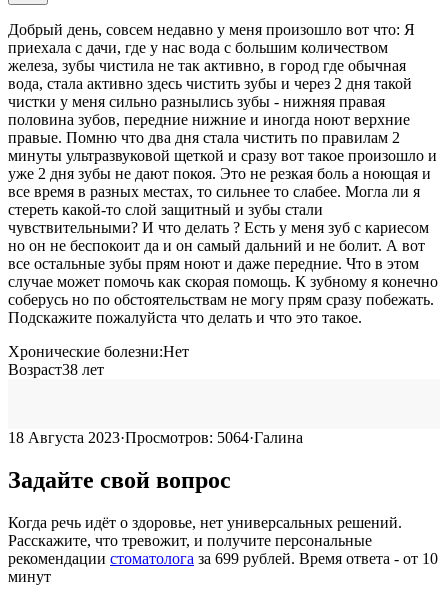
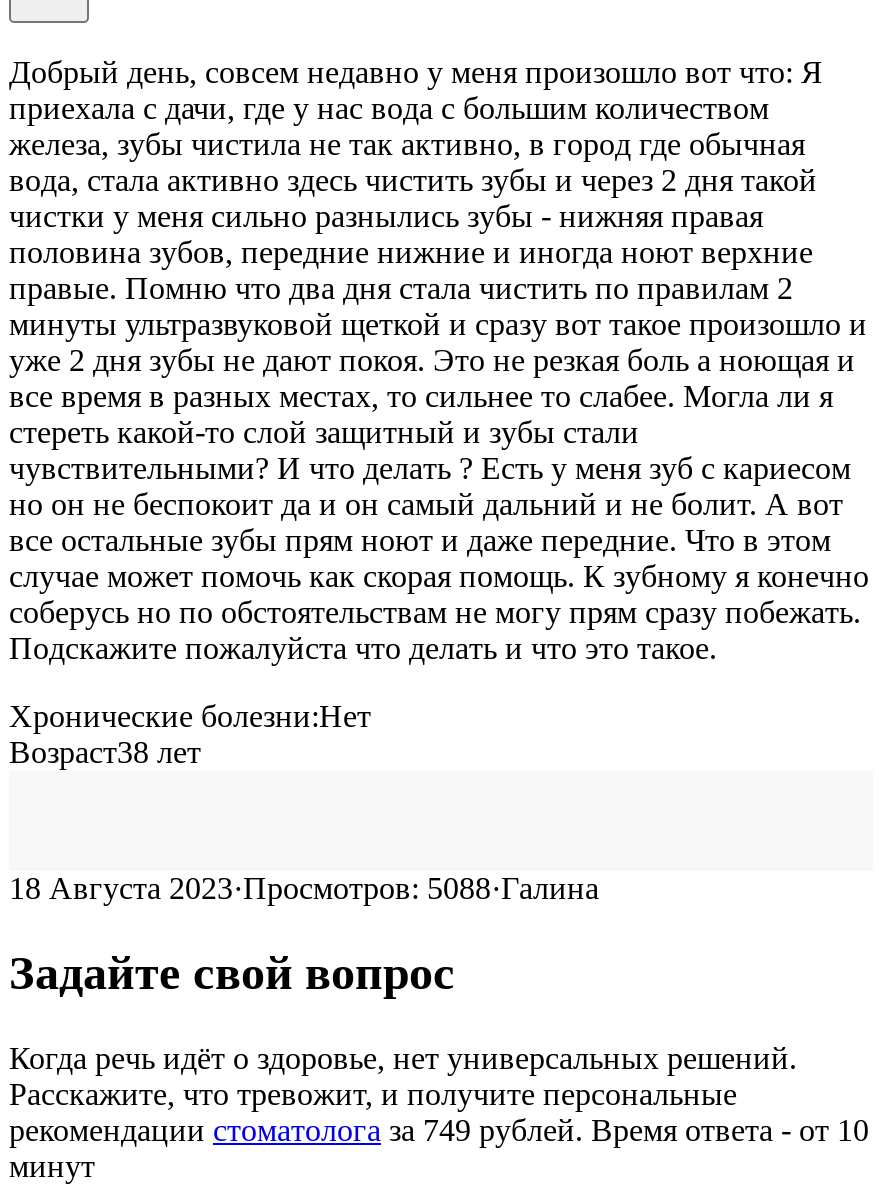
[8,429,303,446] 18 Августа 2023·Просмотров: 5064·Галина -> [9,871,599,905] 18 Августа 2023·Просмотров: 5088·Галина
[8,550,438,567] рекомендации стоматолога за 699 рублей. Время ответа - от 10 -> [9,1112,869,1146] рекомендации стоматолога за 749 рублей. Время ответа - от 10

